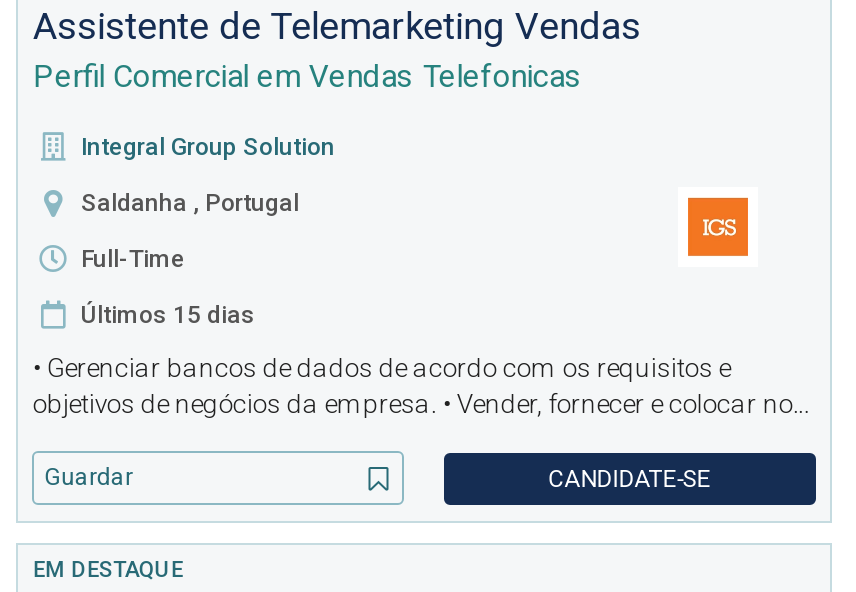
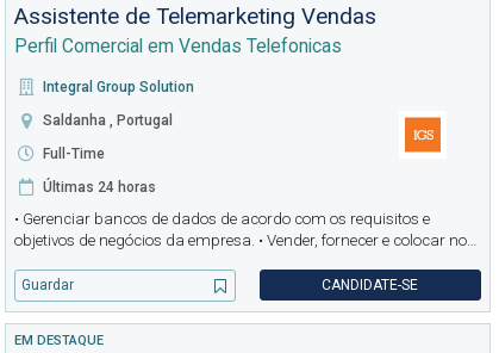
[81,301,255,329] Últimos 15 dias -> [43,179,156,196] Últimas 24 horas

